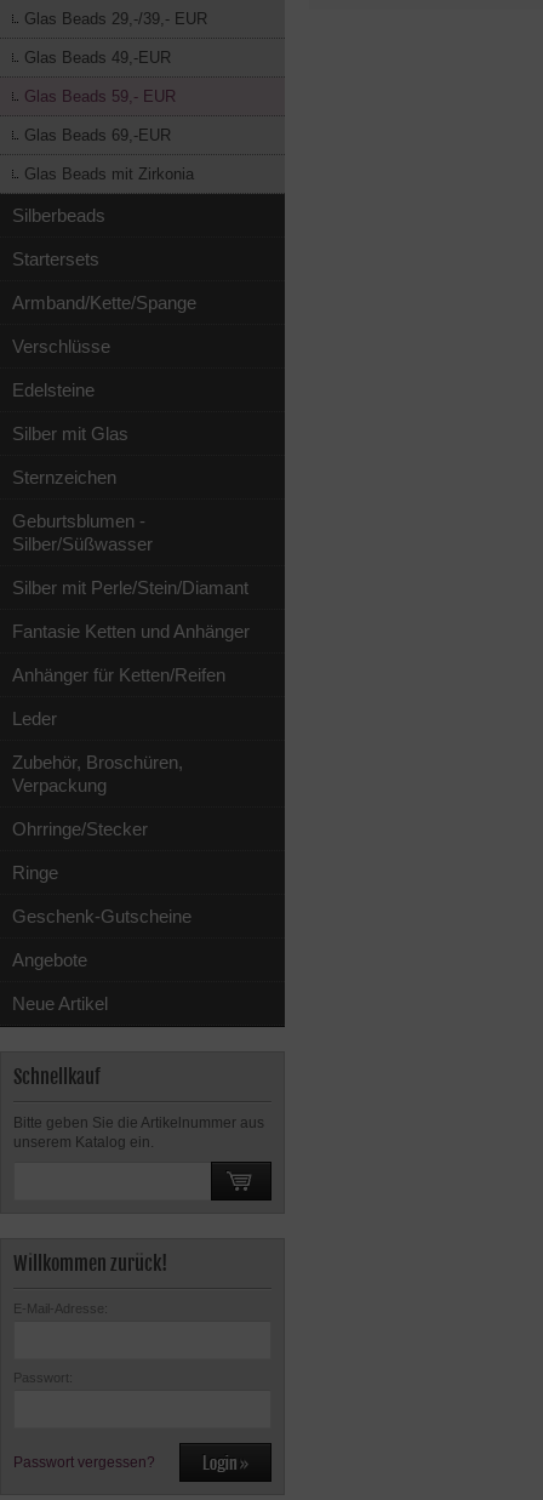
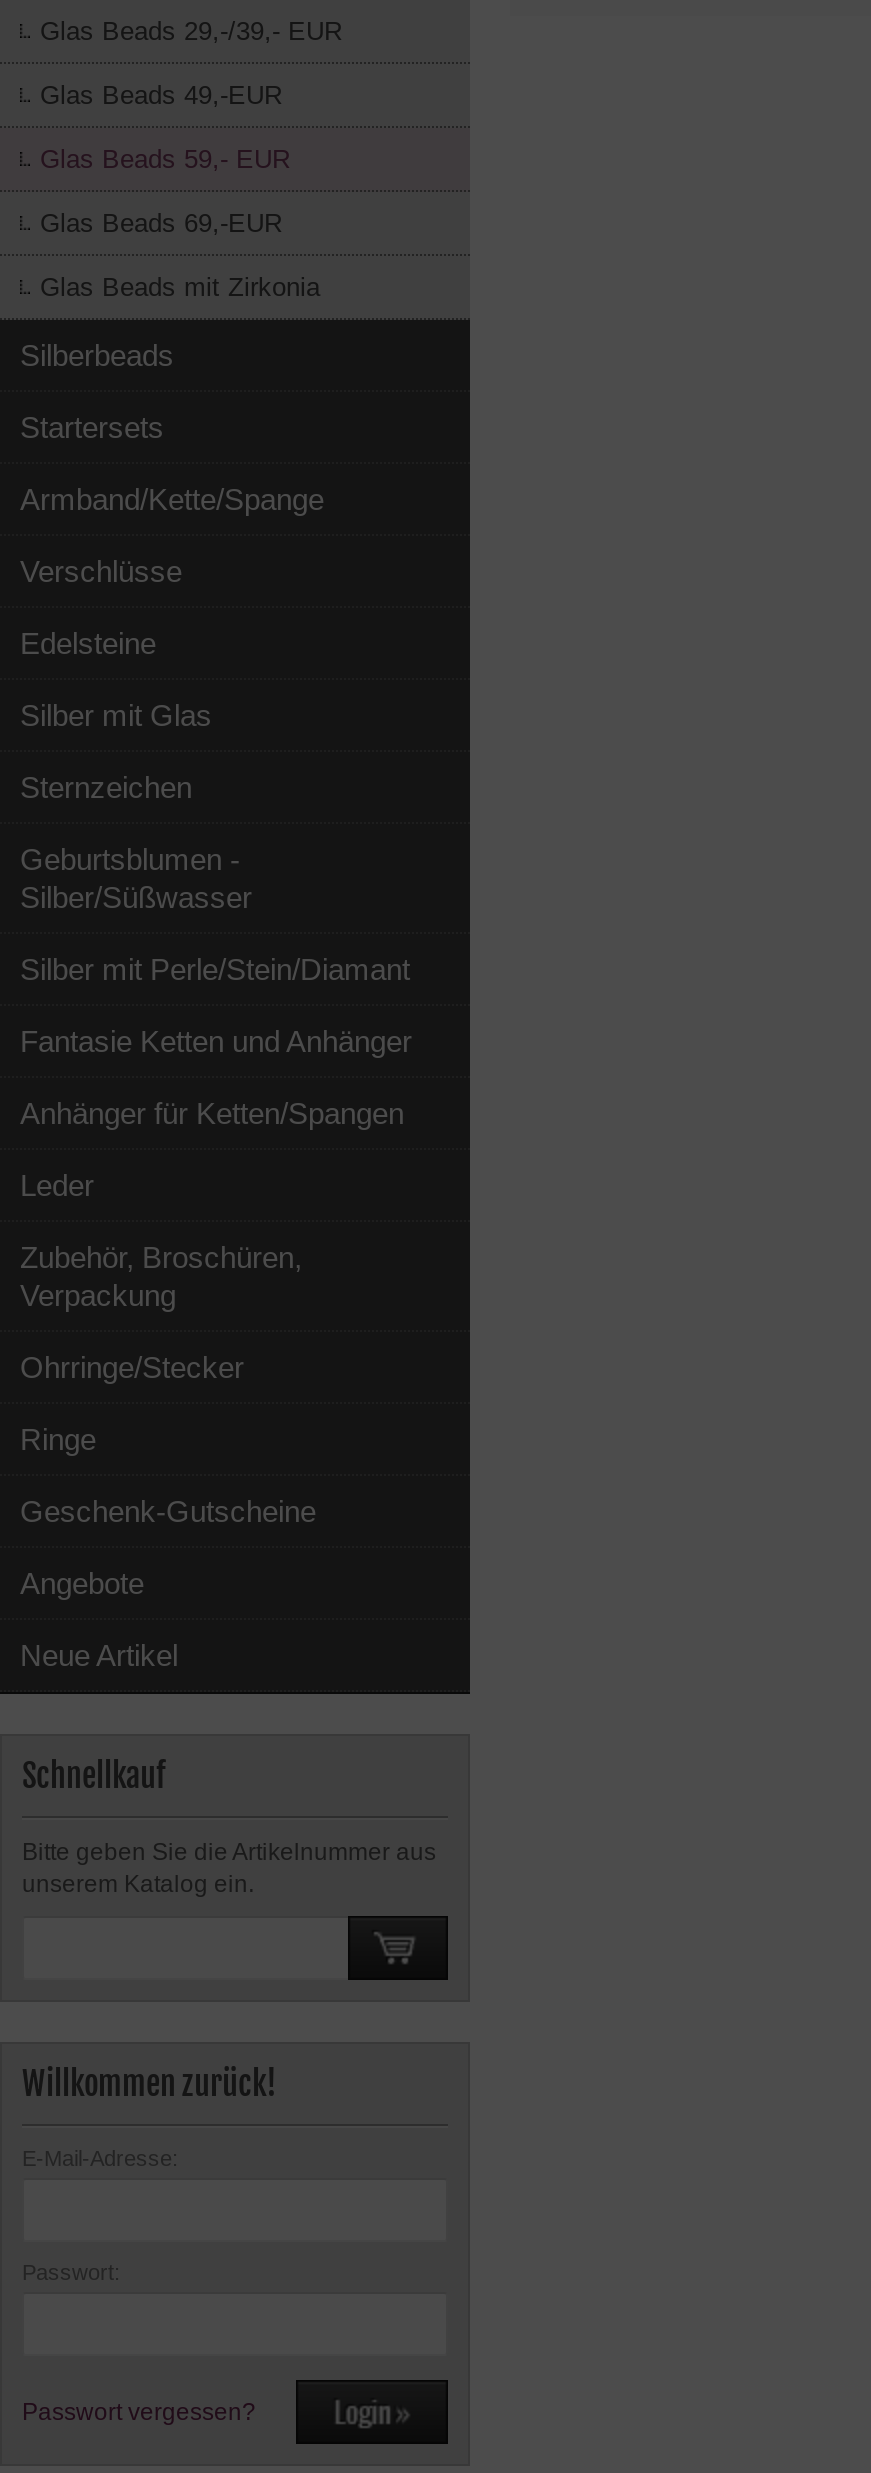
[12,665,225,685] Anhänger für Ketten/Reifen -> [20,1096,404,1130] Anhänger für Ketten/Spangen

